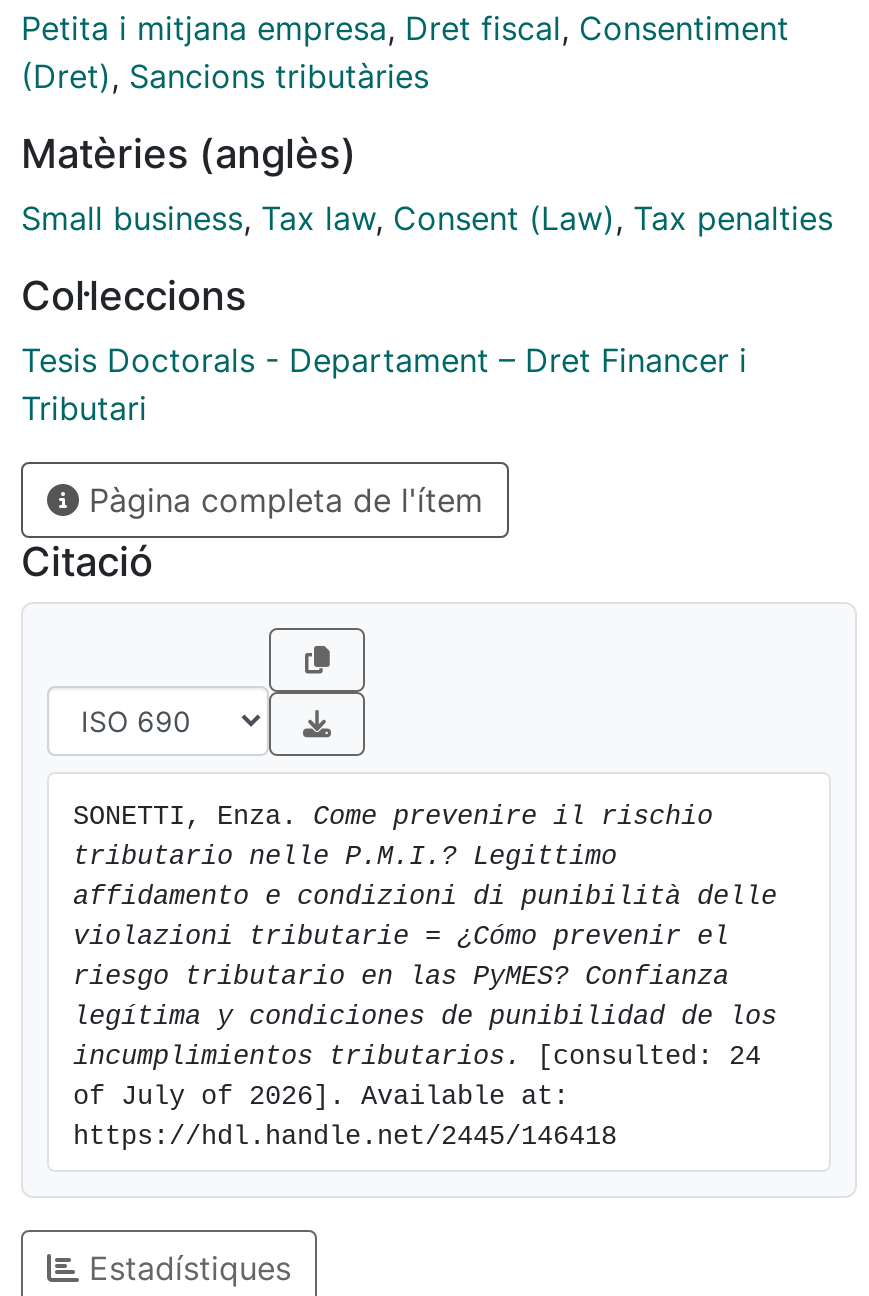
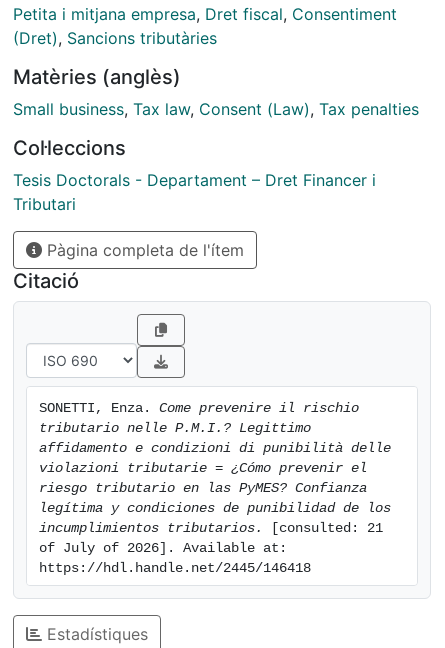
[73,1043,761,1073] incumplimientos tributarios. [consulted: 24 -> [39,521,383,536] incumplimientos tributarios. [consulted: 21

